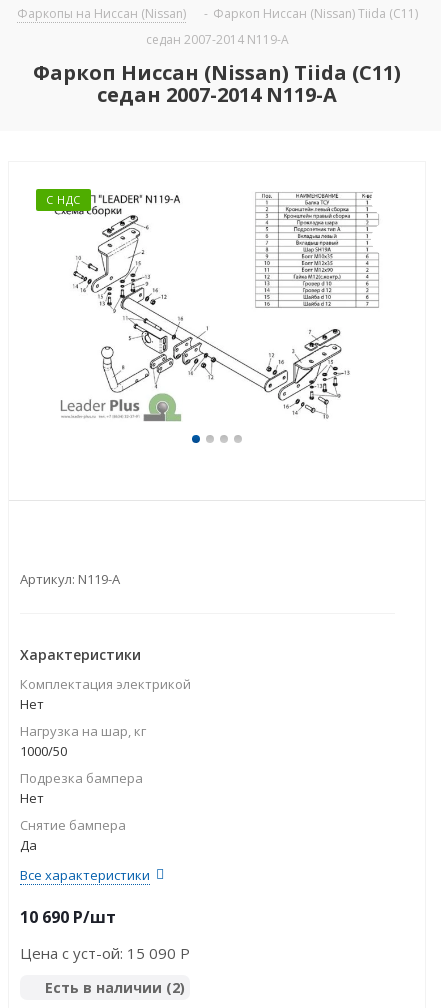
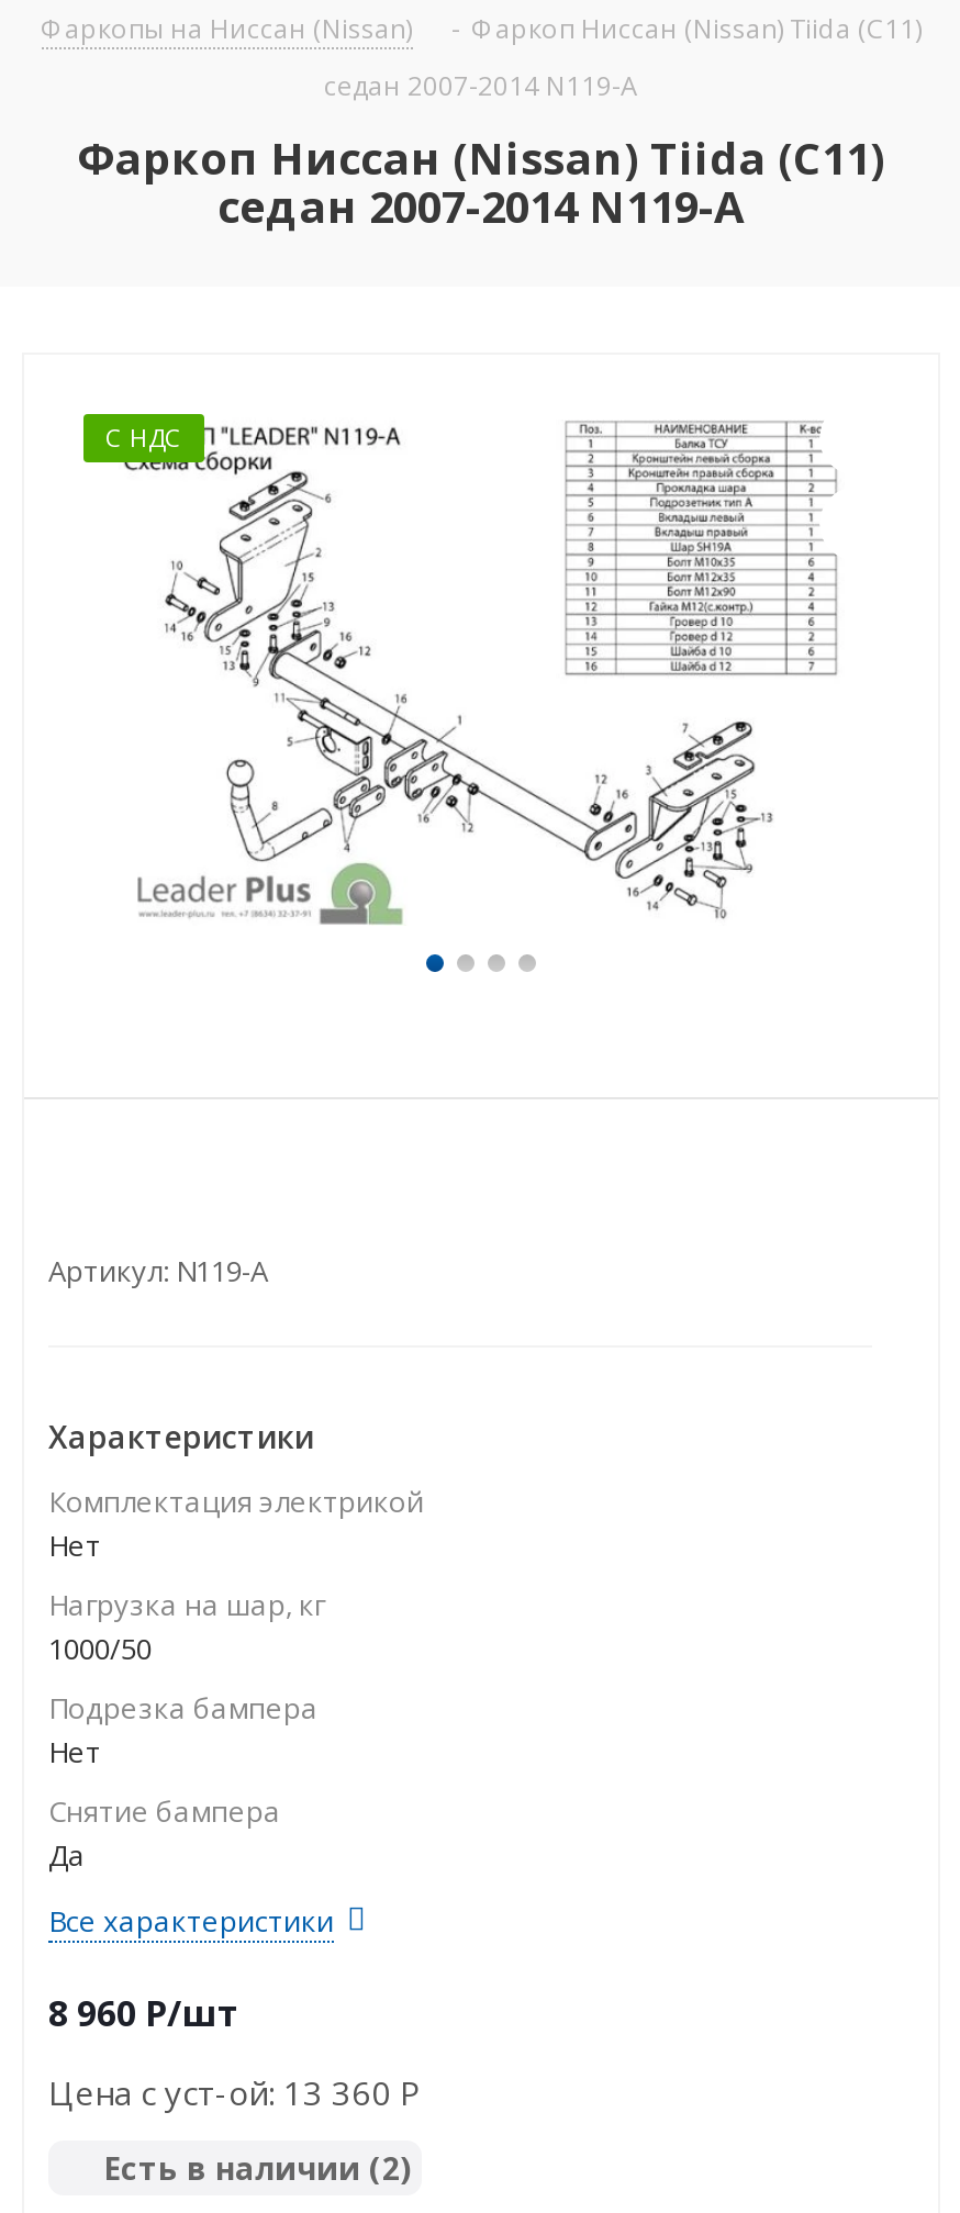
[20,906,116,928] 10 690 P/шт -> [48,1989,239,2037] 8 960 P/шт
[20,943,190,963] Цена с уст-ой: 15 090 P -> [48,2070,422,2114] Цена с уст-ой: 13 360 P

